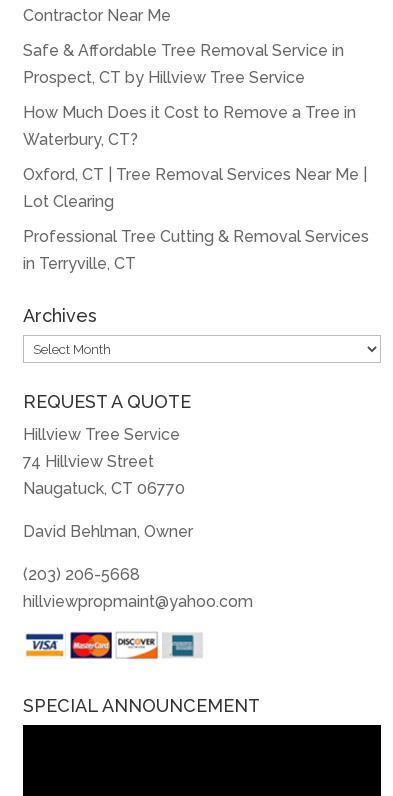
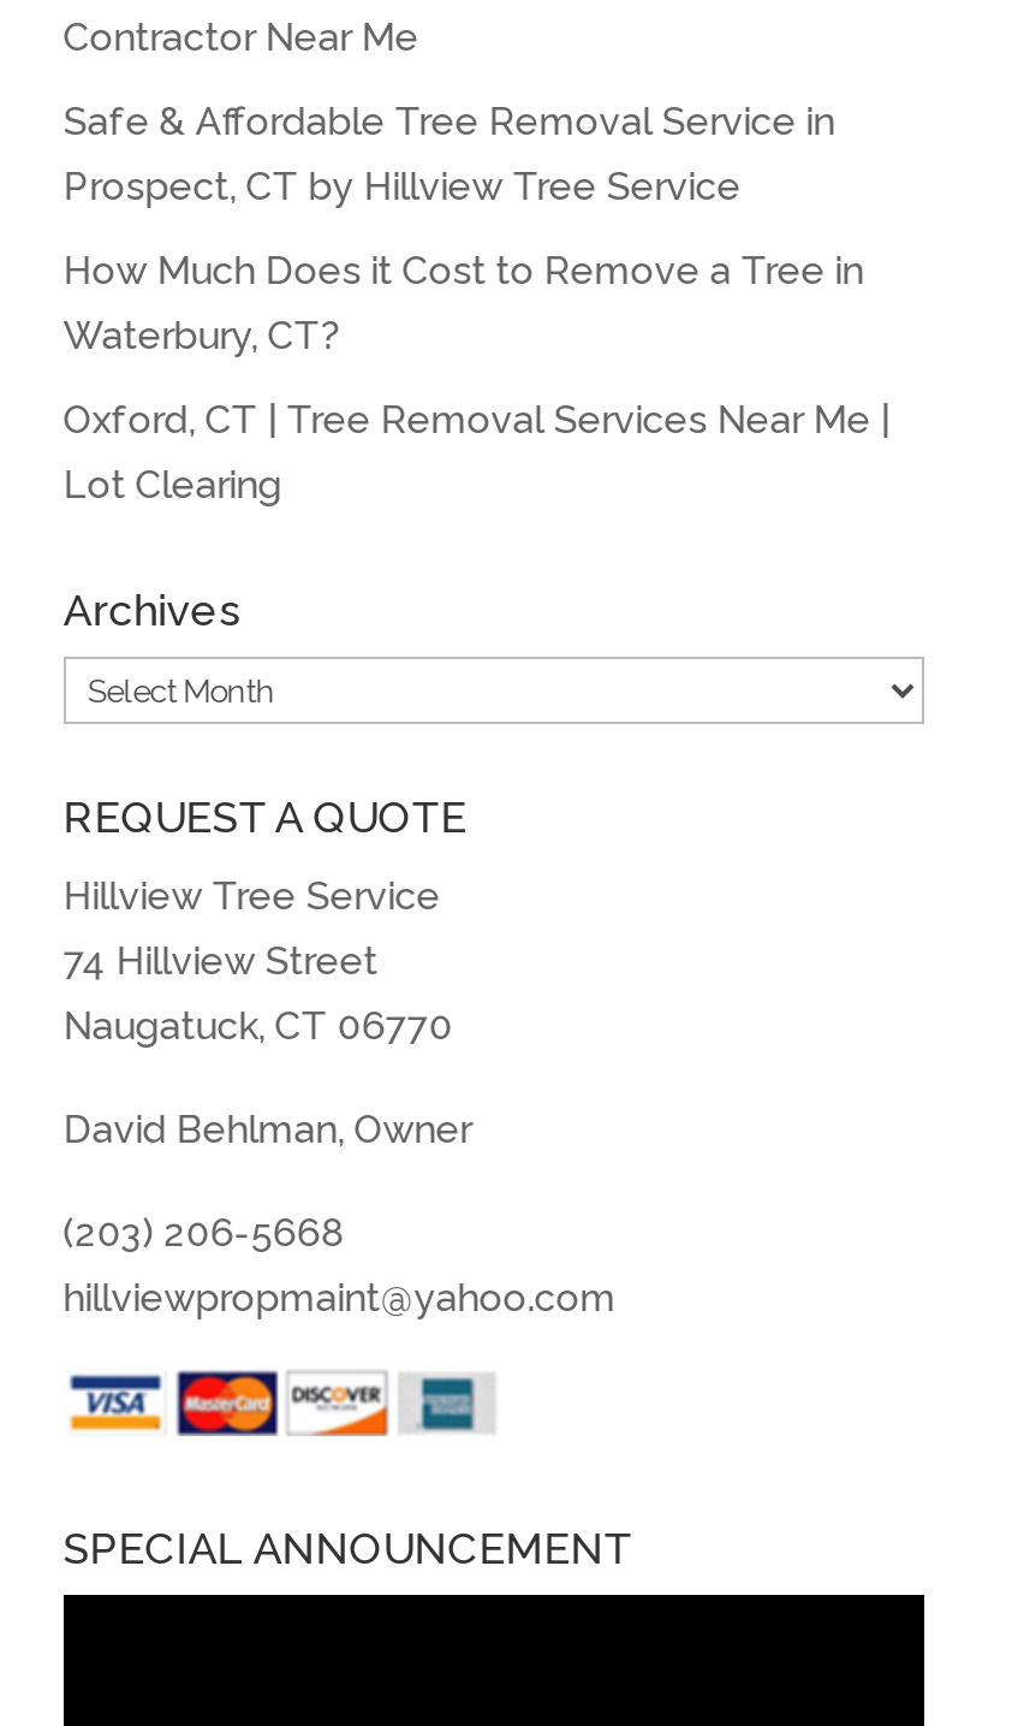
[23,227,369,273] Professional Tree Cutting & Removal Services | in Terryville, CT -> none

